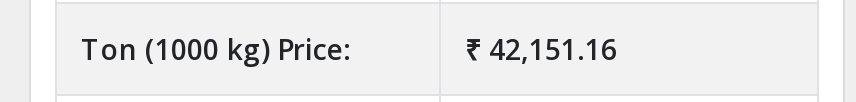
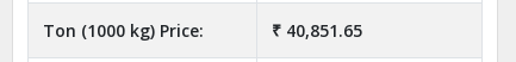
[465,30,617,68] ₹ 42,151.16 -> [272,19,362,42] ₹ 40,851.65

